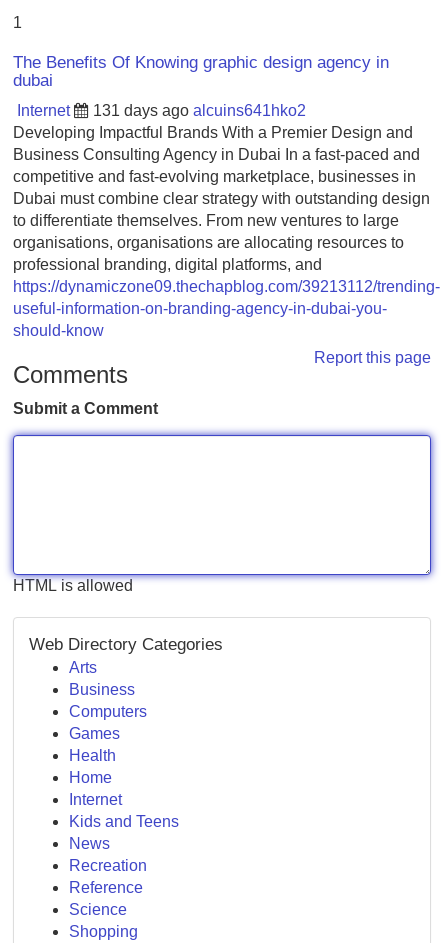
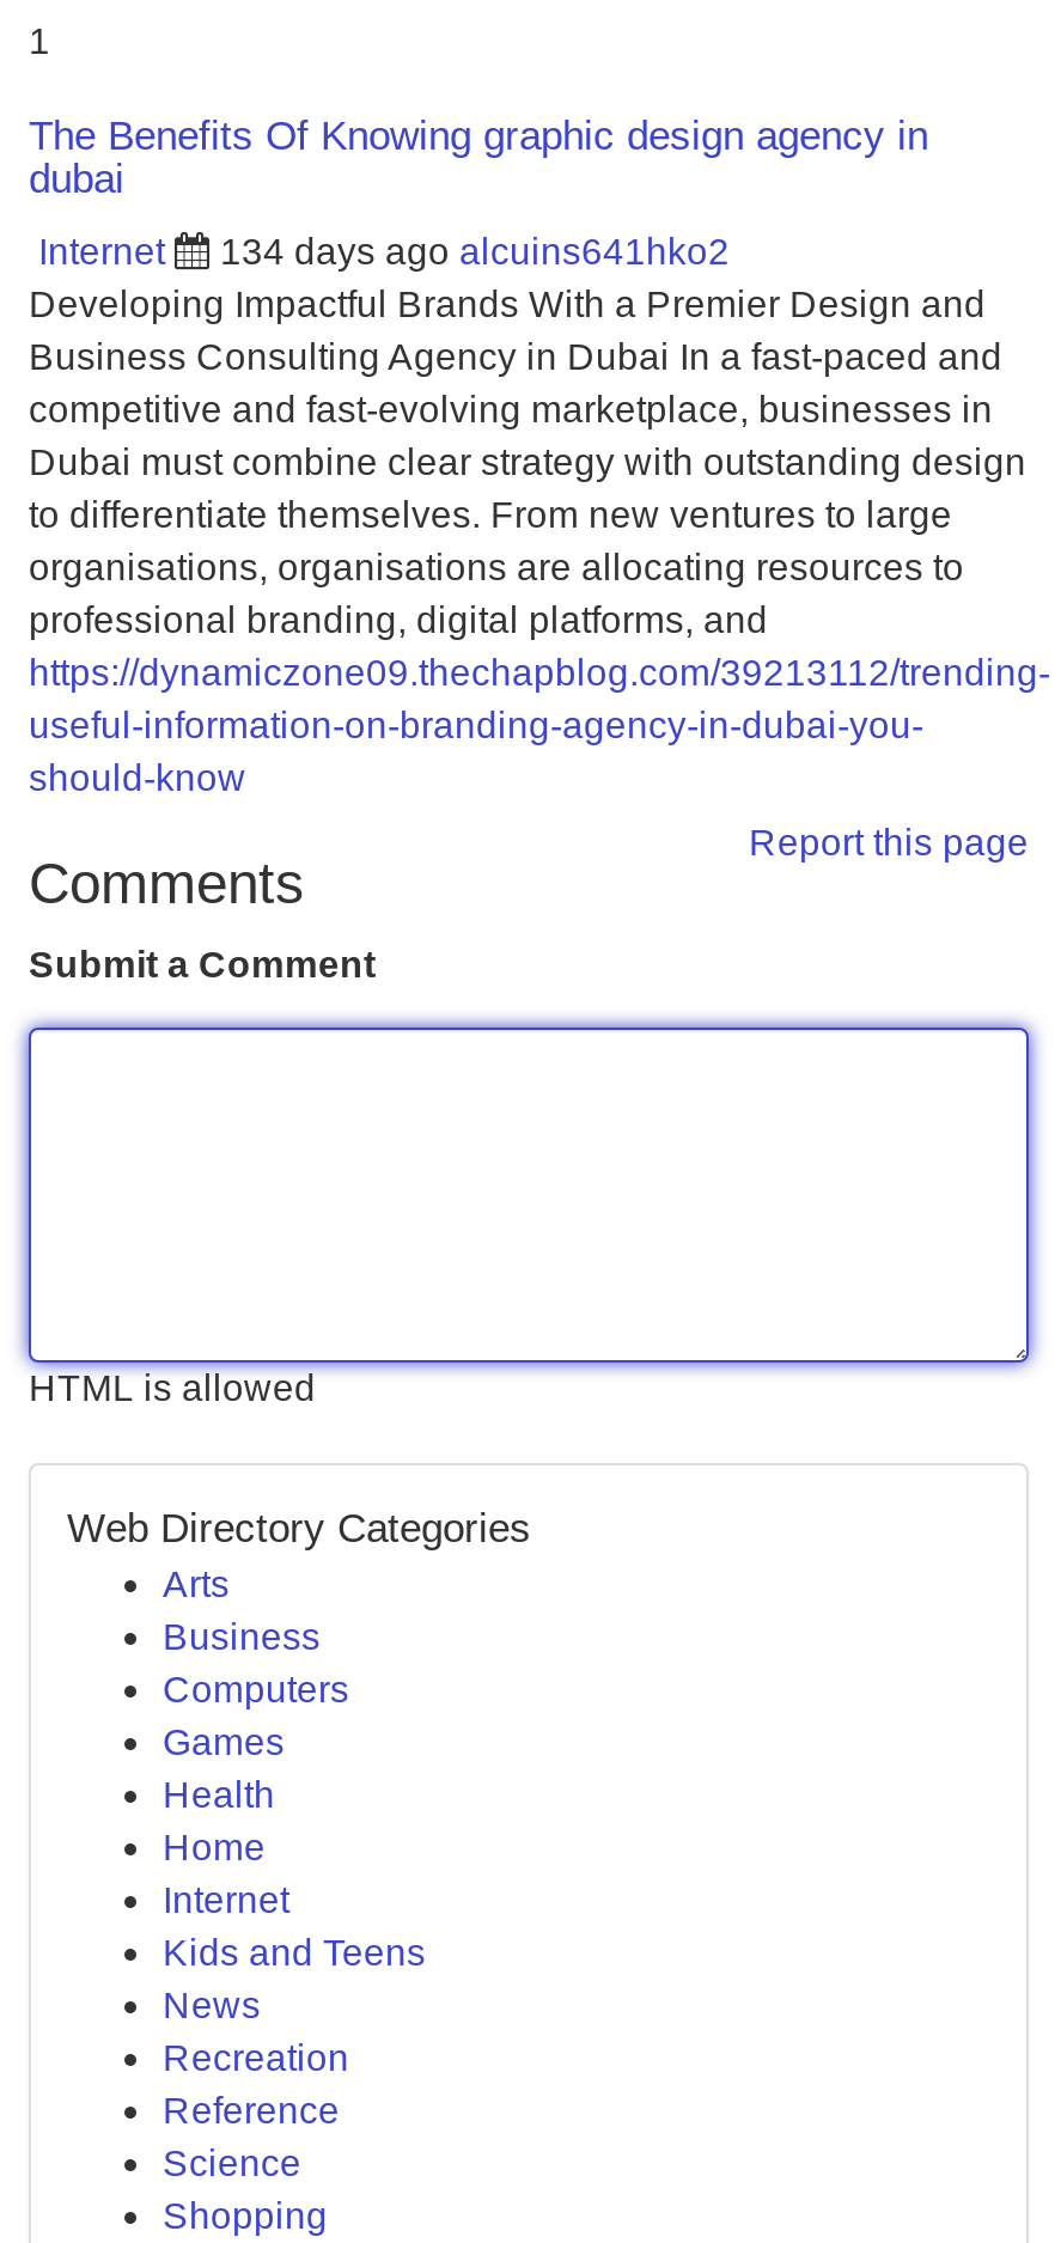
[93,102,306,119] 131 days ago alcuins641hko2 -> [220,231,730,272] 134 days ago alcuins641hko2

